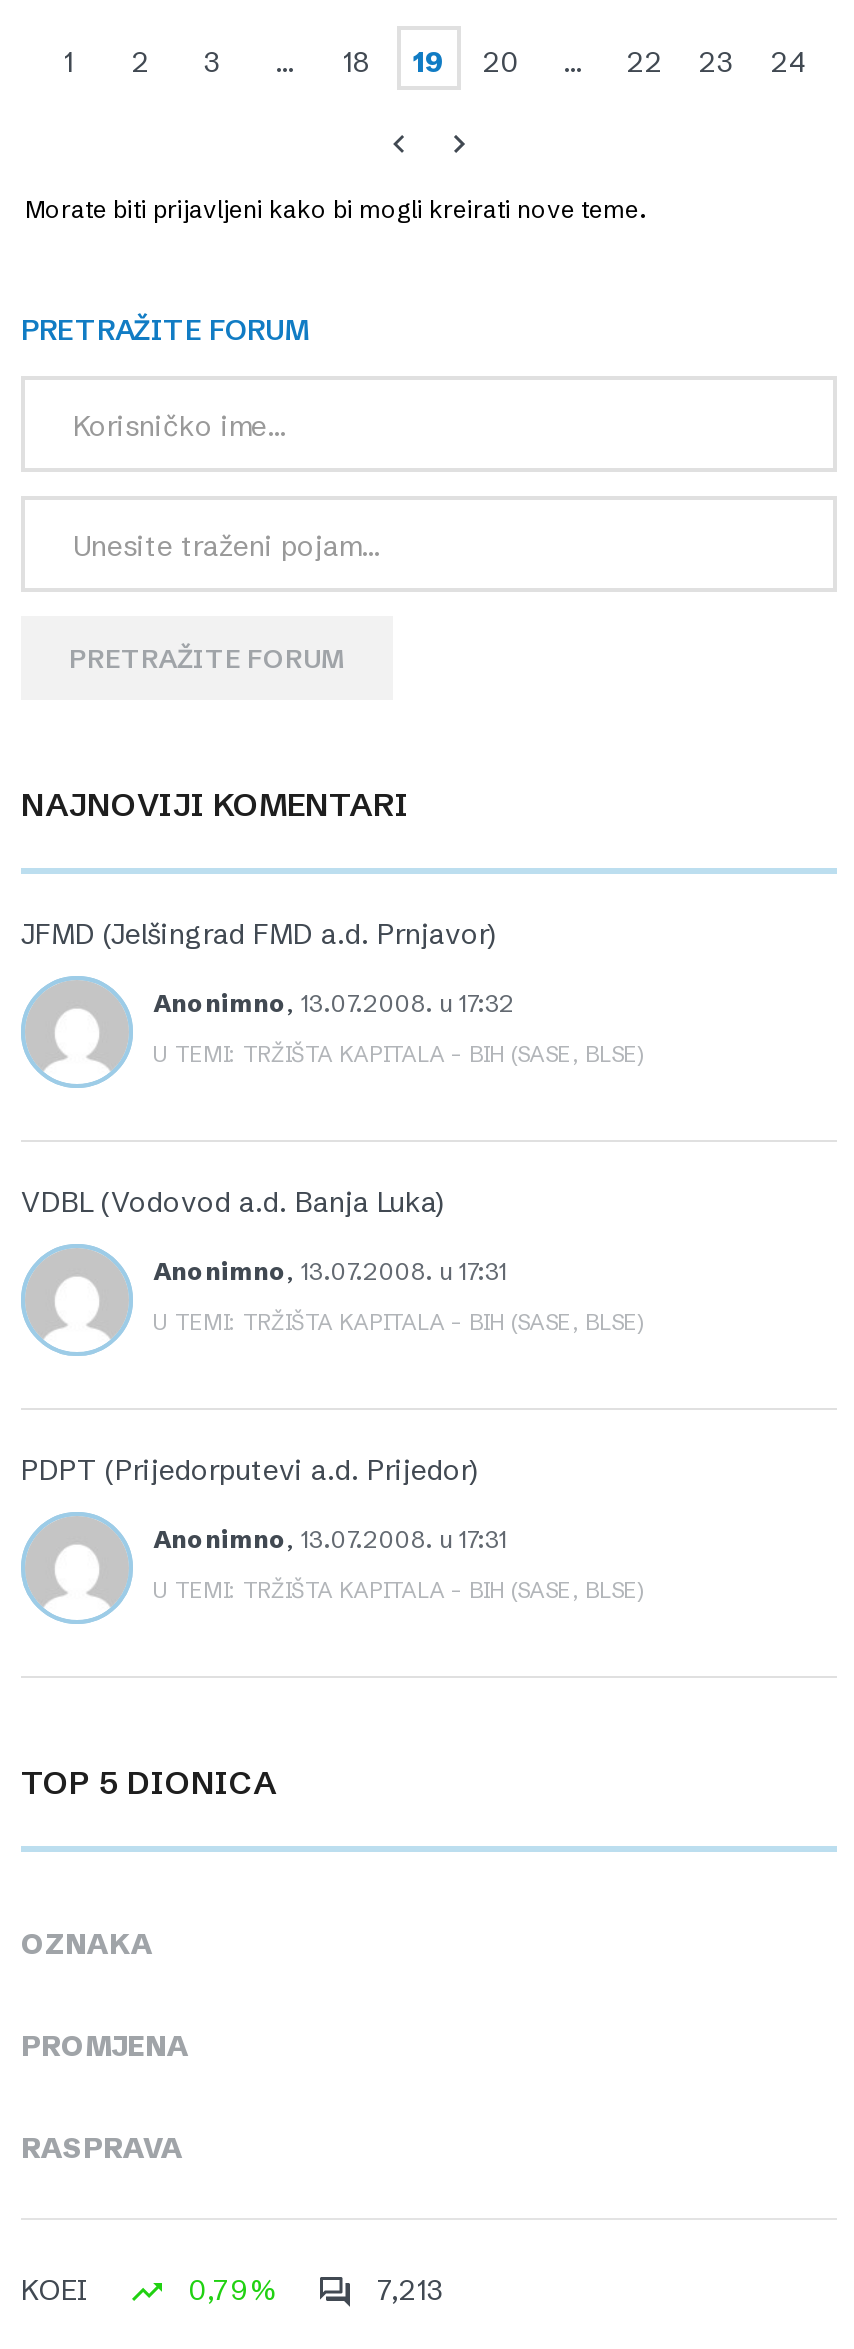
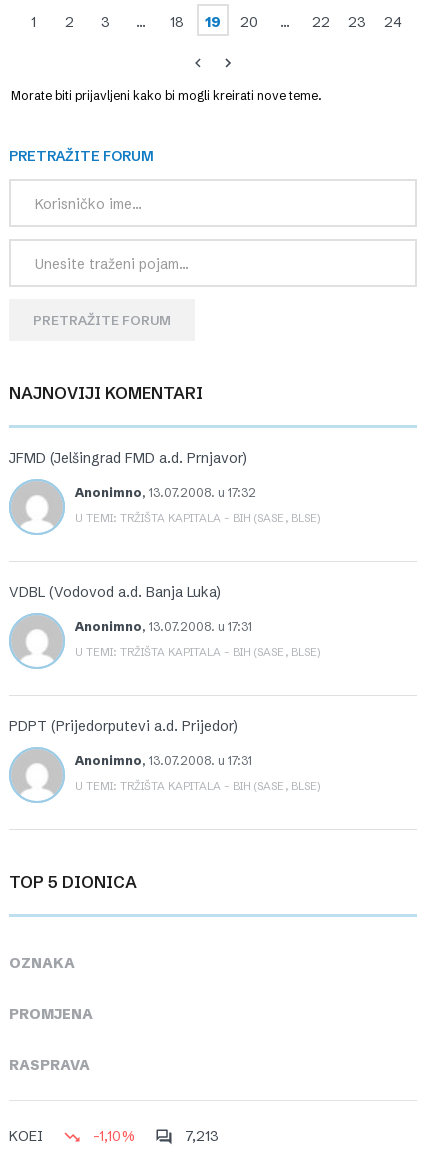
[181,2272,277,2308] 0,79% -> [89,1127,135,1145] -1,10%

